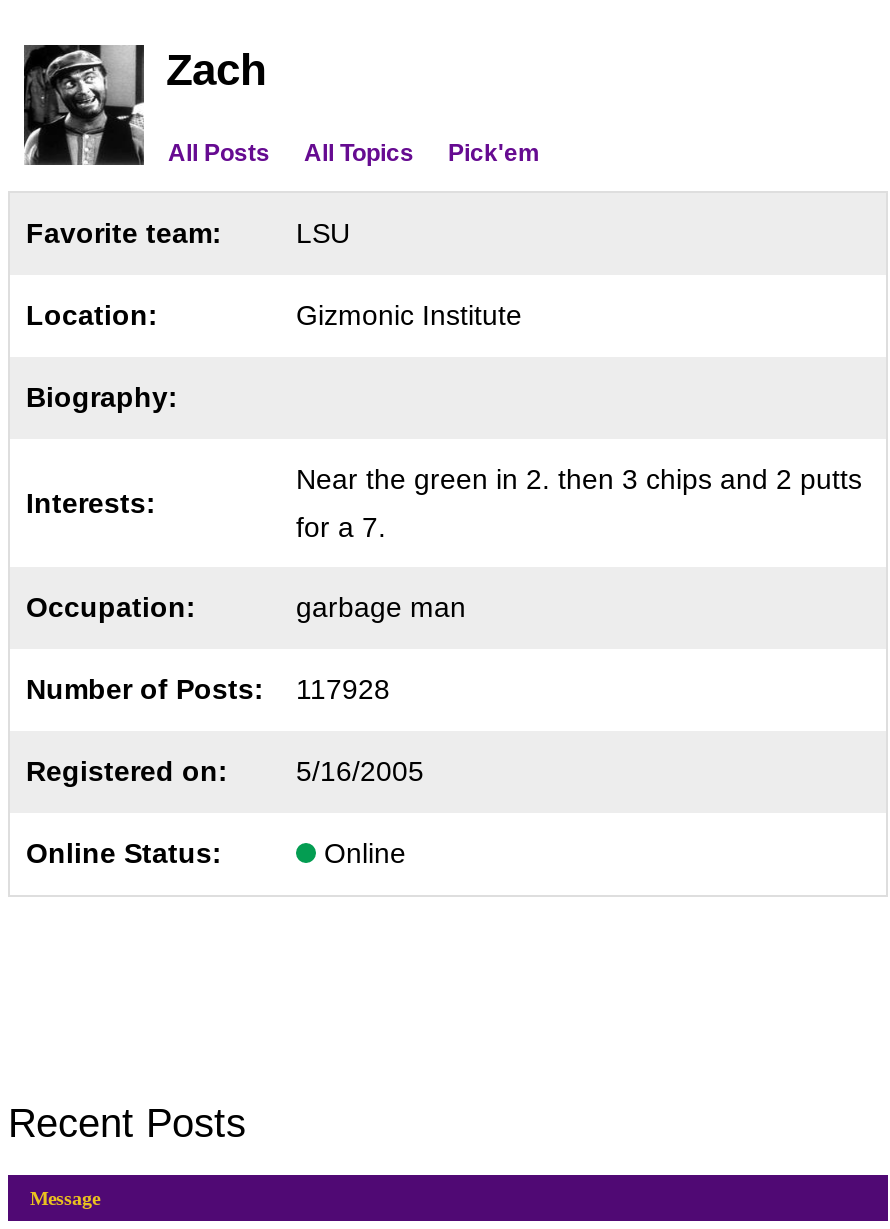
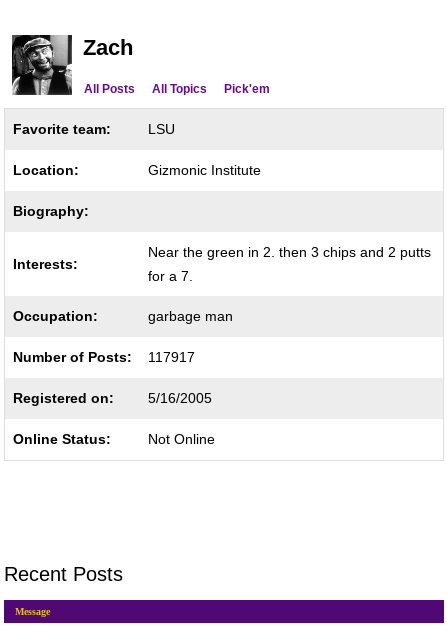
[26,673,390,705] Number of Posts: 117928 -> [13,349,195,365] Number of Posts: 117917
[316,837,406,869] Online -> [148,431,215,447] Not Online

